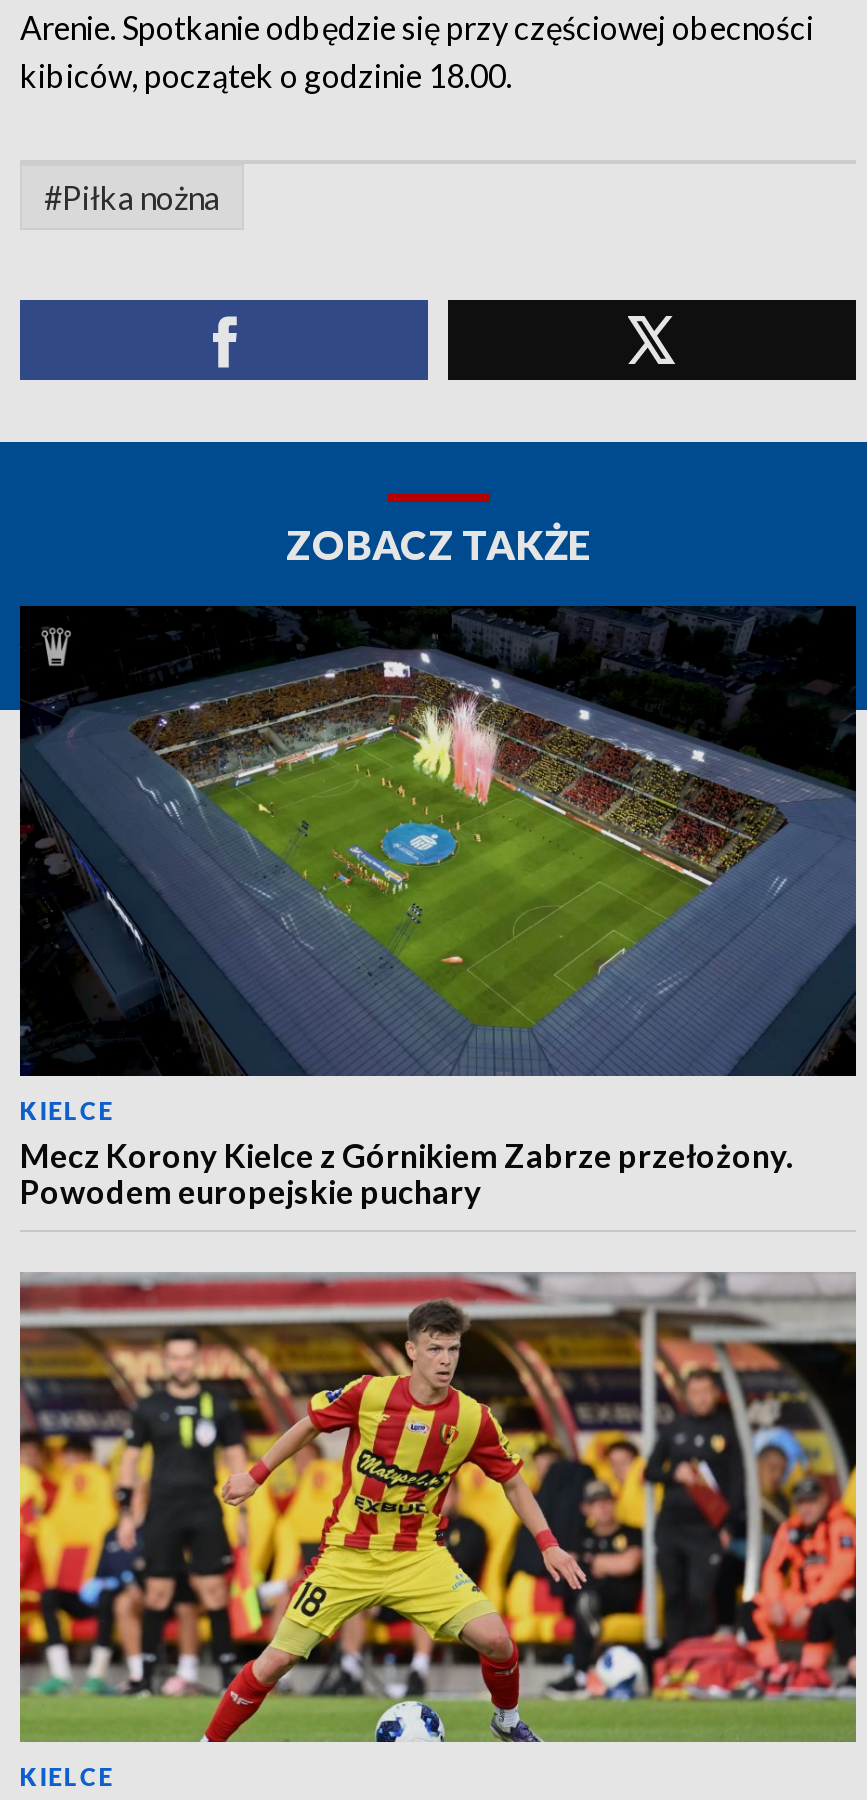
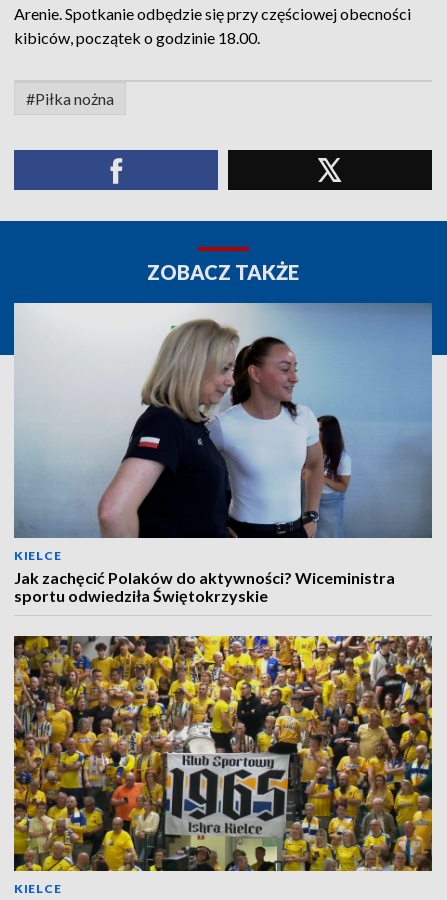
[18,604,858,1210] [image] | Mecz Korony Kielce z Górnikiem Zabrze przełożony. | Powodem europejskie puchary -> [13,302,433,605] [image] | Jak zachęcić Polaków do aktywności? Wiceministra | sportu odwiedziła Świętokrzyskie
[18,1272,858,1744] [image] -> [13,635,433,872] [image]

